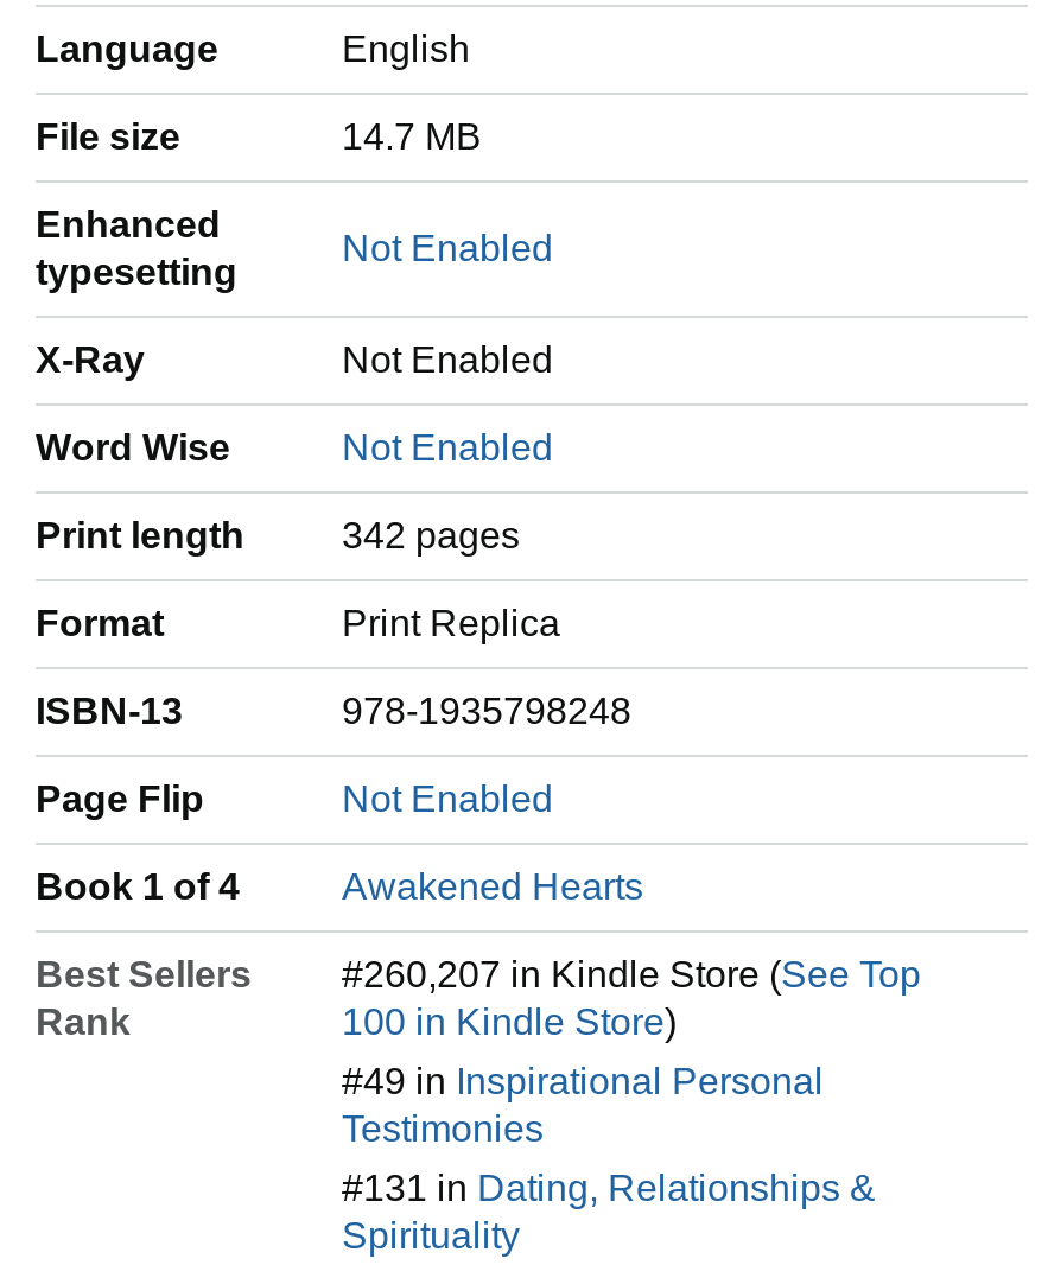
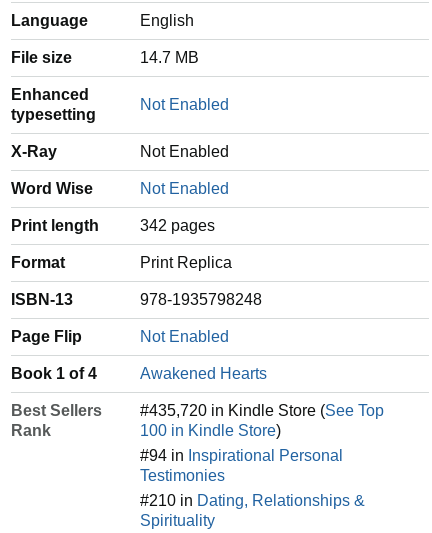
[342,953,921,993] #260,207 in Kindle Store (See Top -> [140,402,384,419] #435,720 in Kindle Store (See Top
[342,1060,824,1100] #49 in Inspirational Personal -> [140,447,343,464] #94 in Inspirational Personal
[342,1167,876,1207] #131 in Dating, Relationships & -> [140,492,365,509] #210 in Dating, Relationships &

